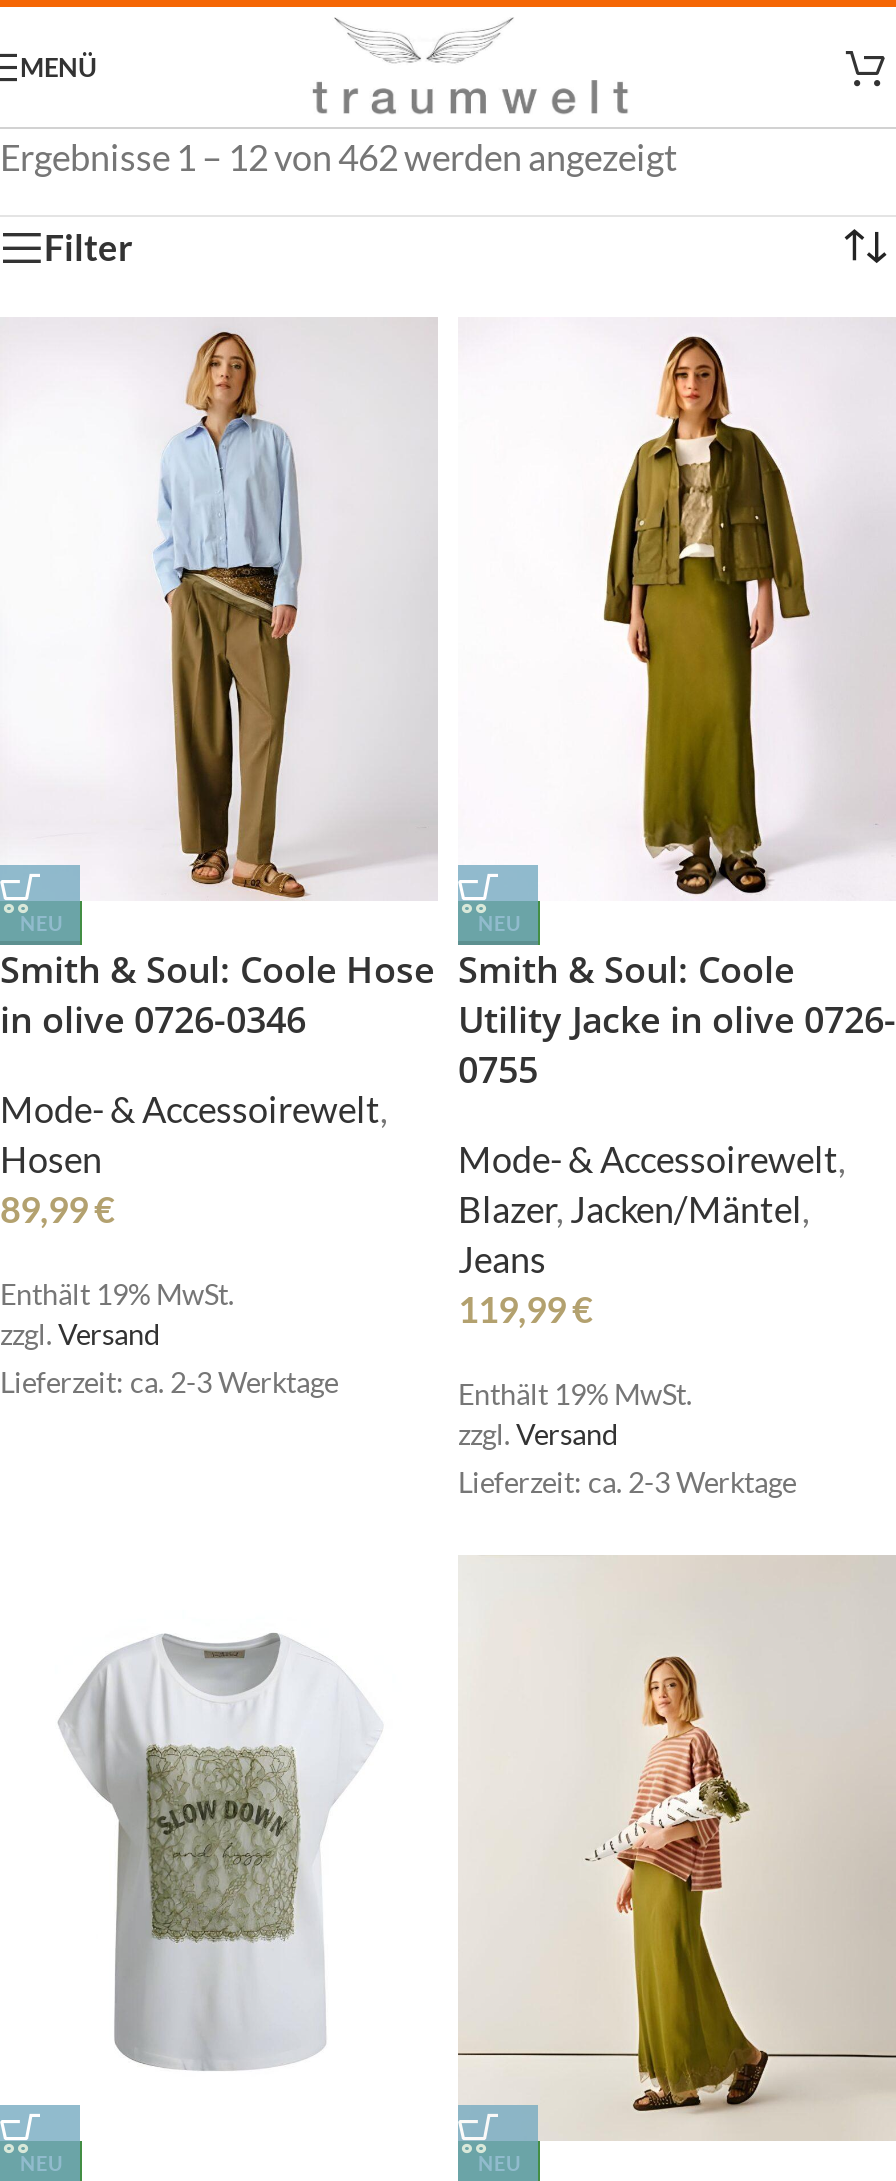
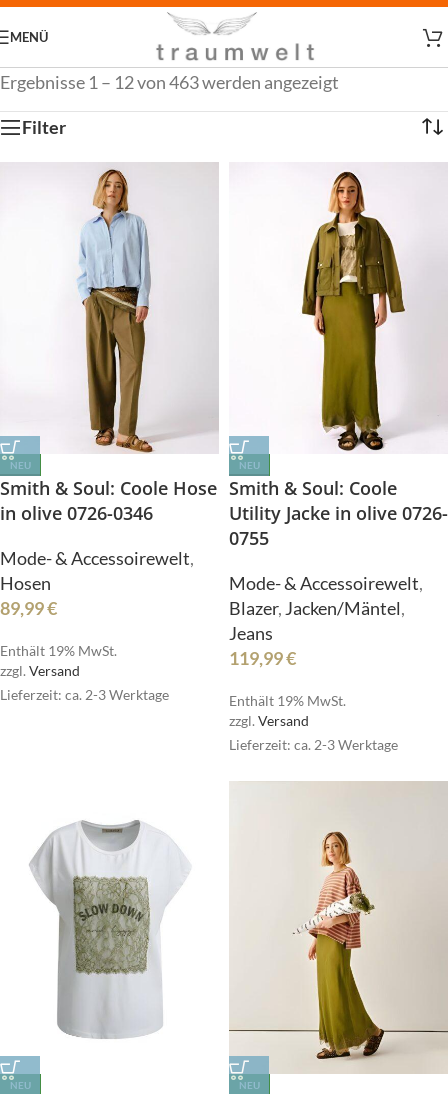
[0,135,678,179] Ergebnisse 1 – 12 von 462 werden angezeigt -> [0,71,339,93] Ergebnisse 1 – 12 von 463 werden angezeigt

